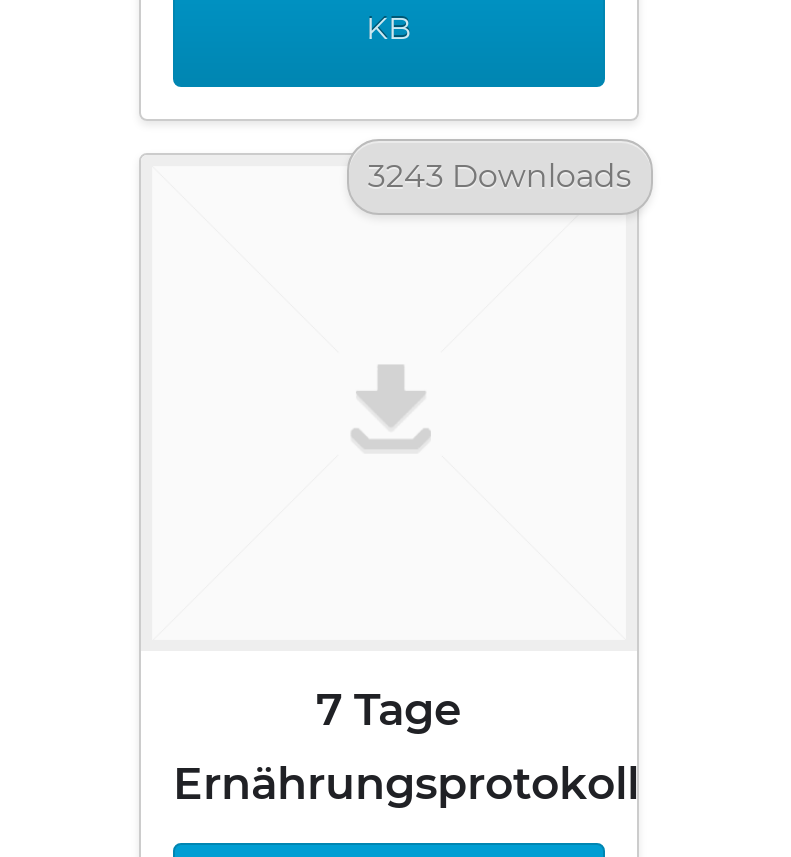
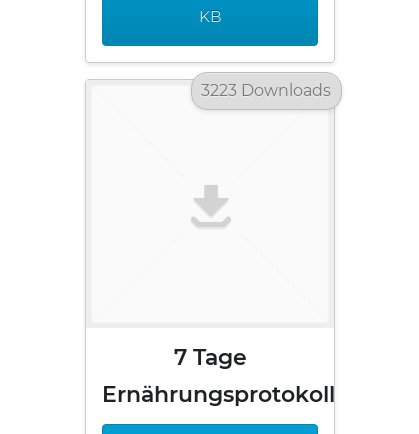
[368,157,632,195] 3243 Downloads -> [201,81,331,100] 3223 Downloads

